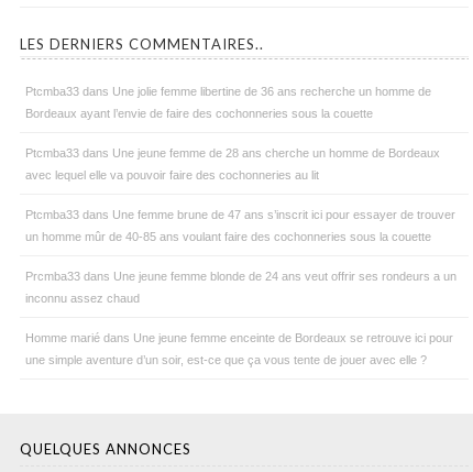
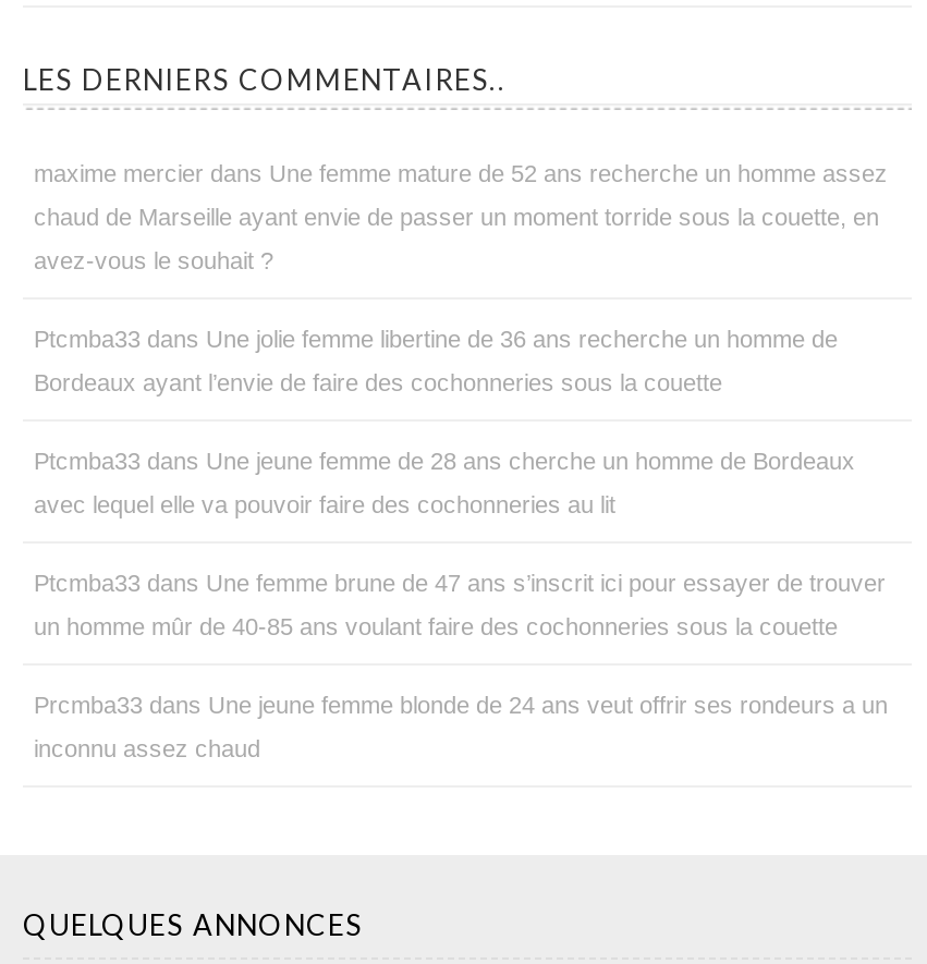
none -> [34,159,888,273] maxime mercier dans Une femme mature de 52 ans recherche un homme assez | chaud de Marseille ayant envie de passer un moment torride sous la couette, en | avez-vous le souhait ?
moved [25,84,457,304] -> [34,325,888,761]: Ptcmba33 dans Une jolie femme libertine de 36 ans recherche un homme de | Bordeaux ayant l’envie de faire des cochonneries sous la couette | Ptcmba33 dans Une jeune femme de 28 ans cherche un homme de Bordeaux | avec lequel elle va pouvoir faire des cochonneries au lit | Ptcmba33 dans Une femme brune de 47 ans s’inscrit ici pour essayer de trouver | un homme mûr de 40-85 ans voulant faire des cochonneries sous la couette | Prcmba33 dans Une jeune femme blonde de 24 ans veut offrir ses rondeurs a un | inconnu assez chaud
[25,331,453,366] Homme marié dans Une jeune femme enceinte de Bordeaux se retrouve ici pour | une simple aventure d’un soir, est-ce que ça vous tente de jouer avec elle ? -> none

